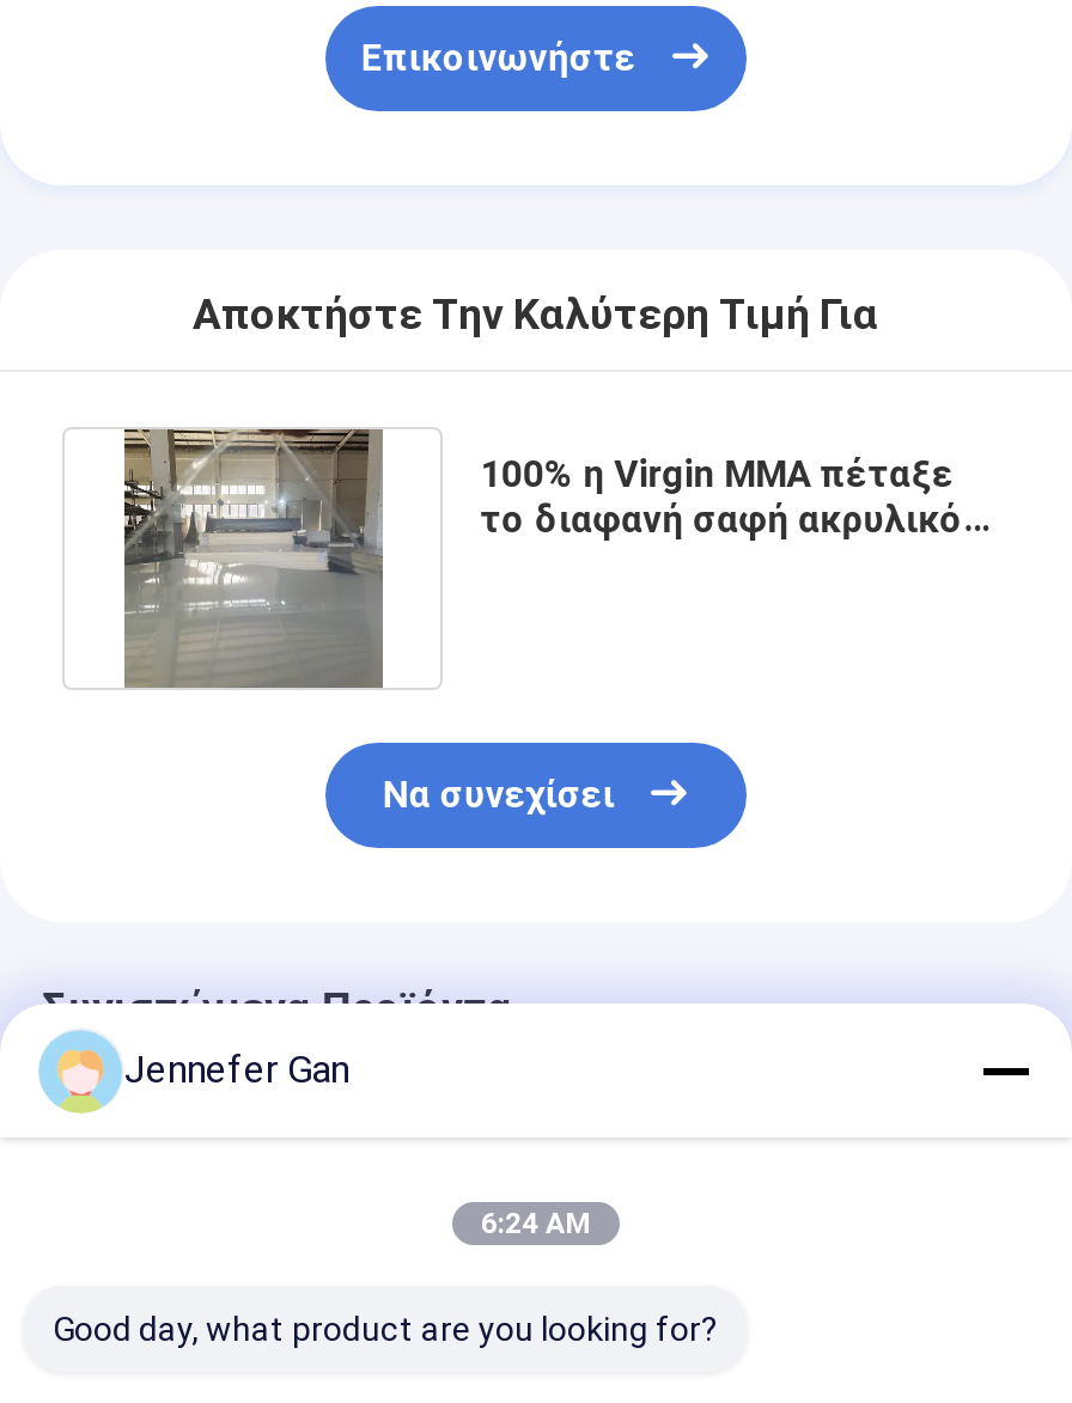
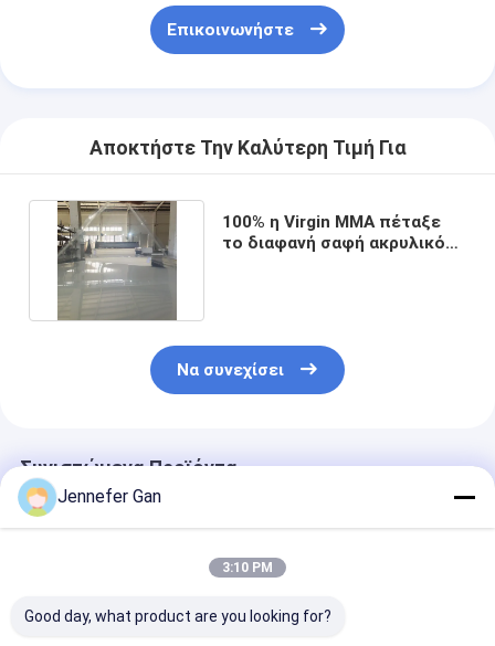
[481,1207,591,1240] 6:24 AM -> [222,560,273,575] 3:10 PM

